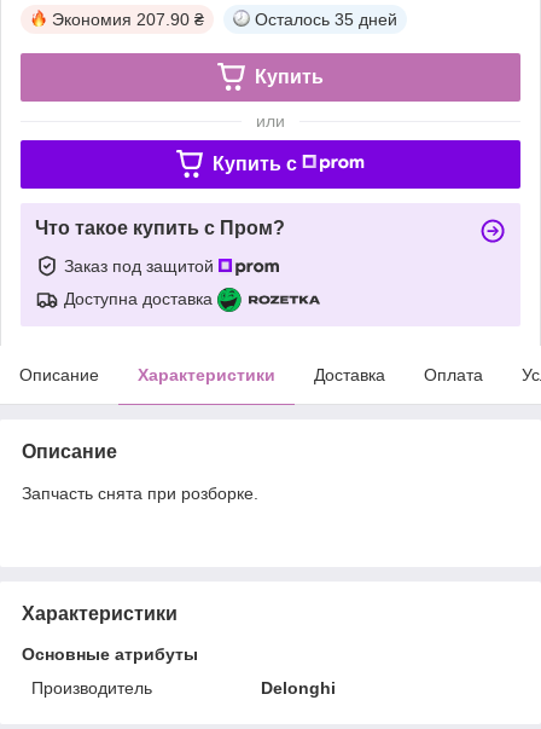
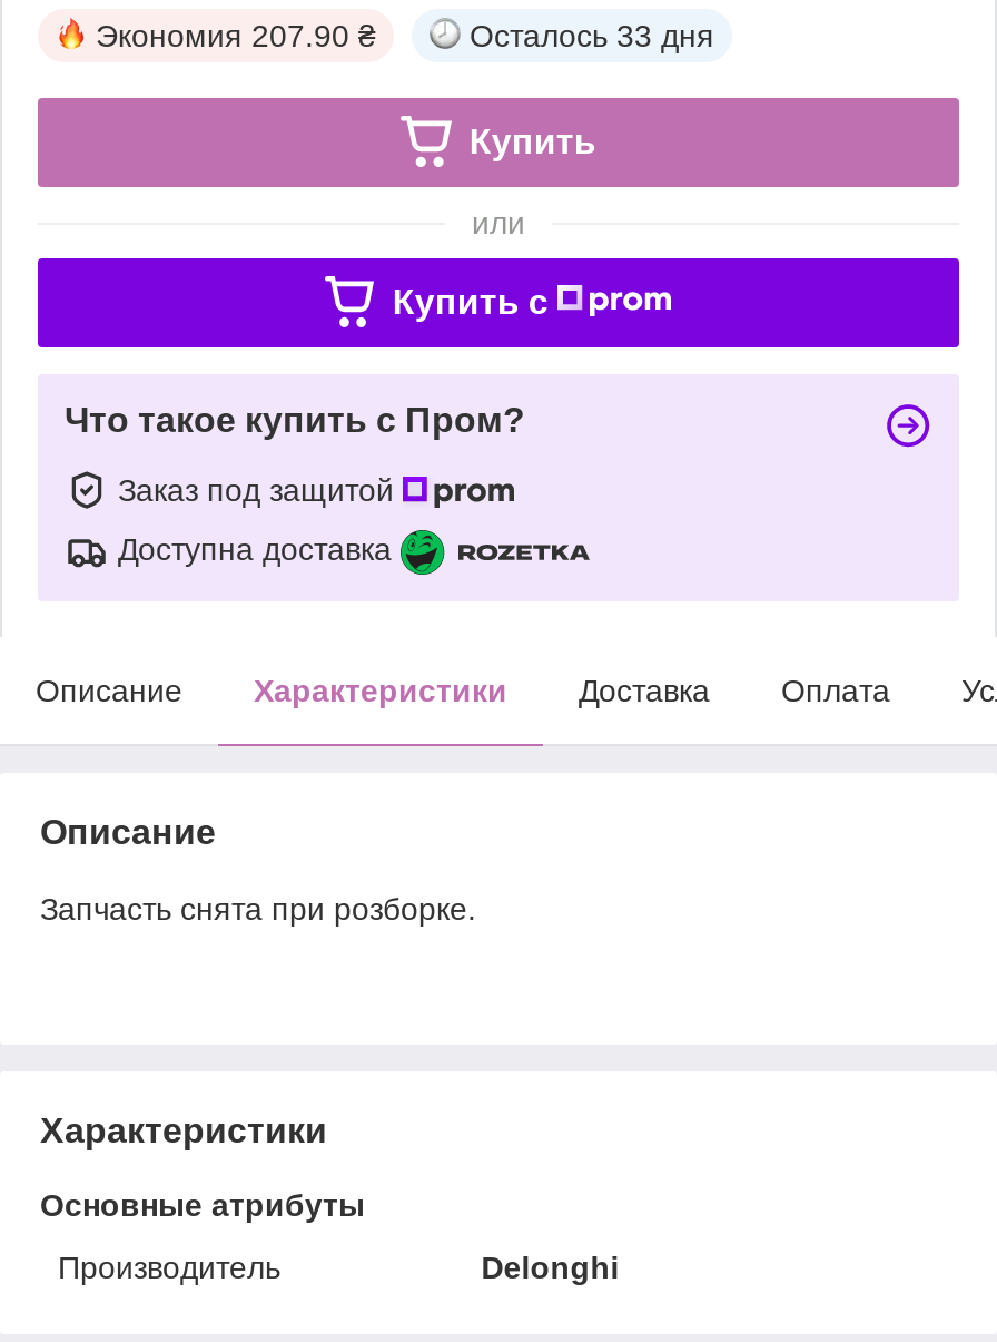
[255,9,397,29] Осталось 35 дней -> [470,17,714,53] Осталось 33 дня

